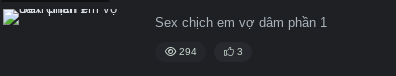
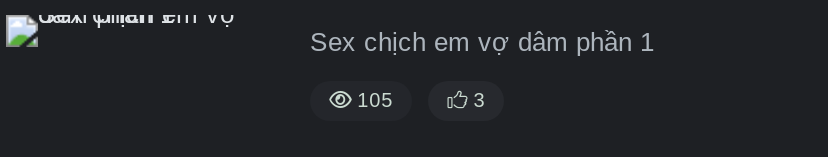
[176,46,197,57] 294 -> [351,90,393,112] 105

